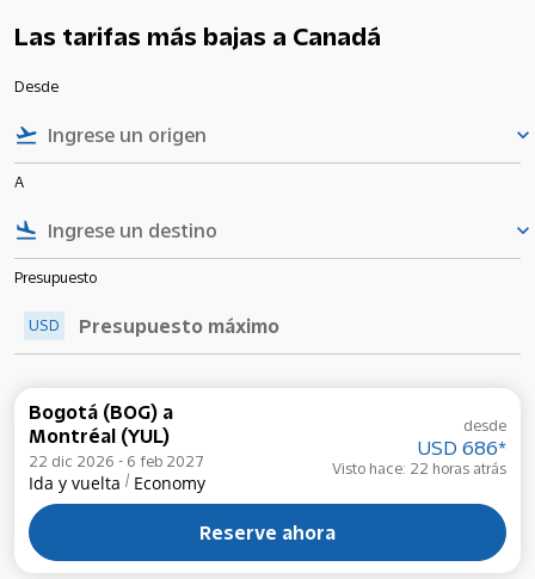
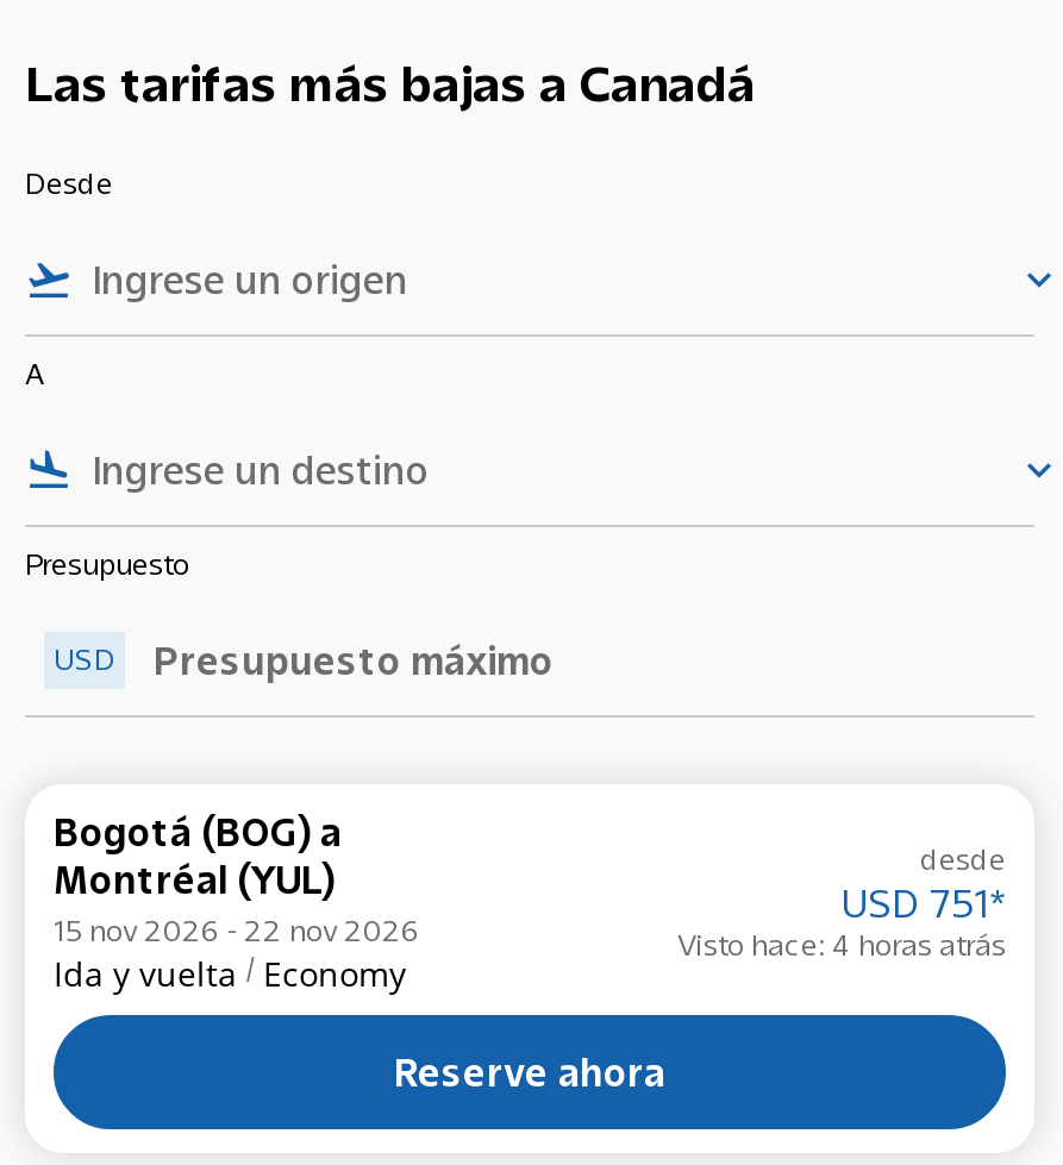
[418,434,506,460] USD 686* -> [842,876,1006,928] USD 751*
[29,451,204,472] 22 dic 2026 - 6 feb 2027 -> [54,910,420,951] 15 nov 2026 - 22 nov 2026
[332,458,506,478] Visto hace: 22 horas atrás -> [677,923,1006,964] Visto hace: 4 horas atrás

